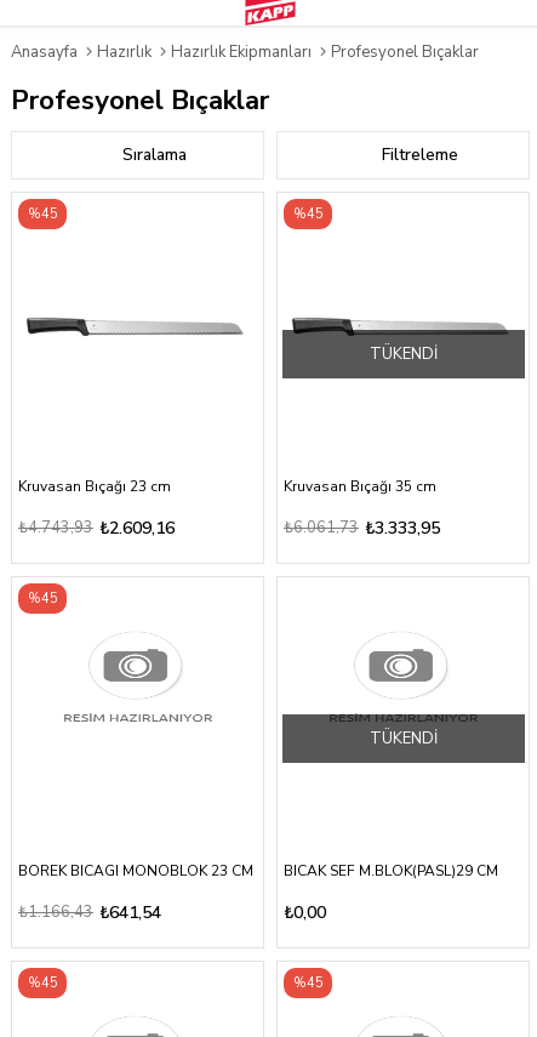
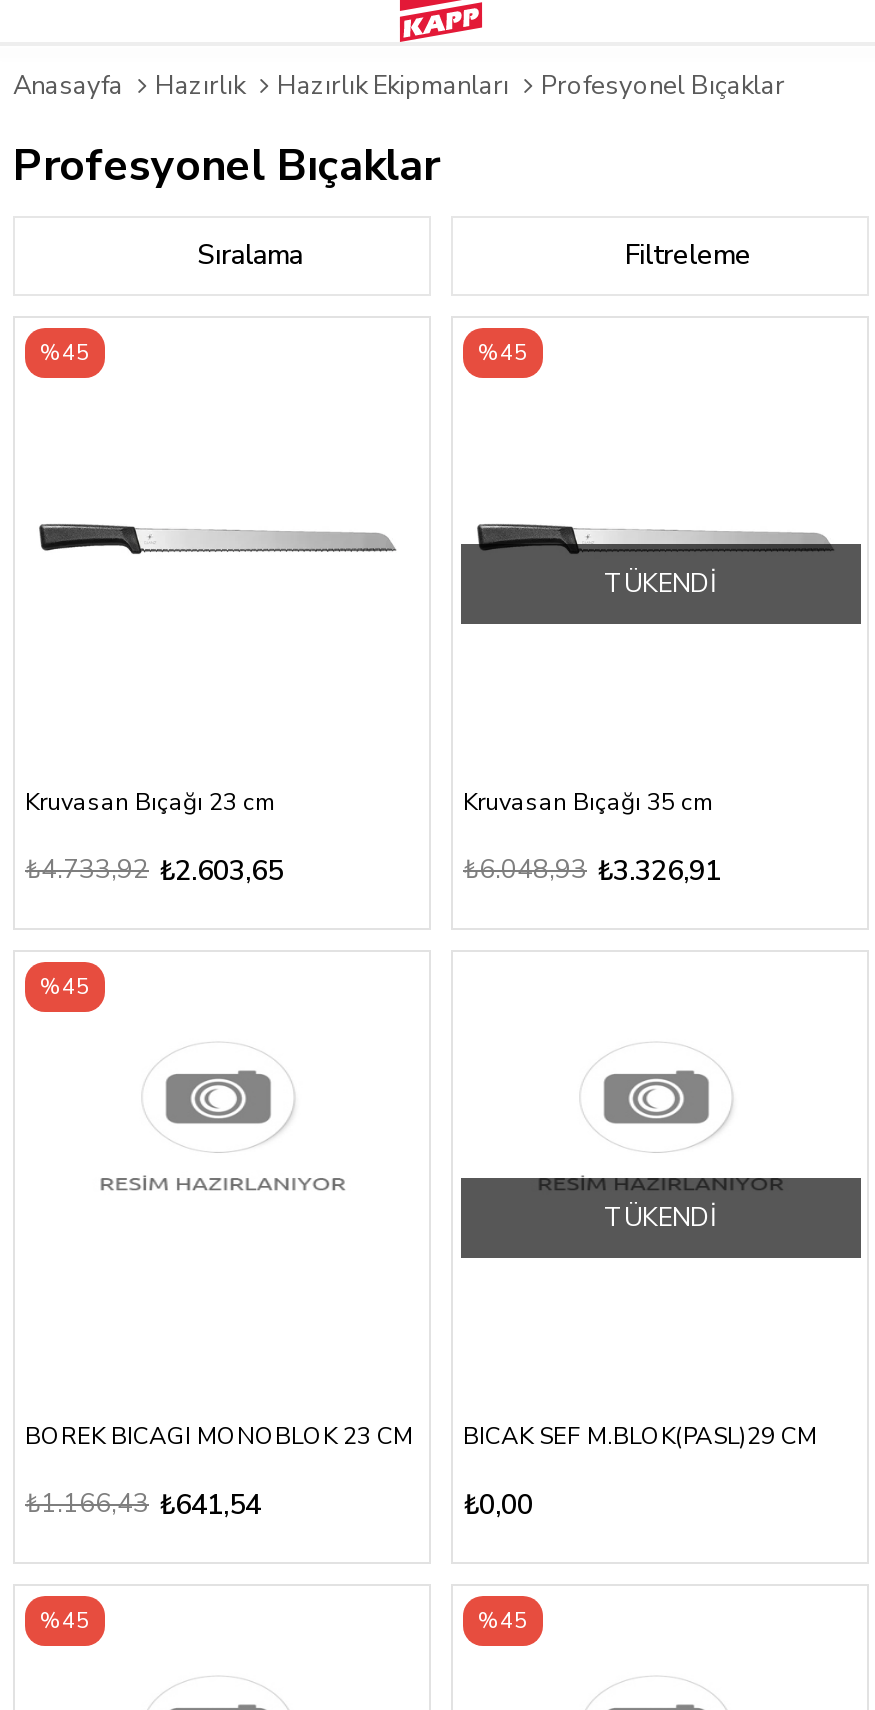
[18,517,93,539] ₺4.743,93 -> [25,852,149,888] ₺4.733,92
[99,517,175,540] ₺2.609,16 -> [159,852,283,890] ₺2.603,65
[284,517,359,539] ₺6.061,73 -> [463,852,587,888] ₺6.048,93
[365,517,440,540] ₺3.333,95 -> [597,852,721,890] ₺3.326,91

